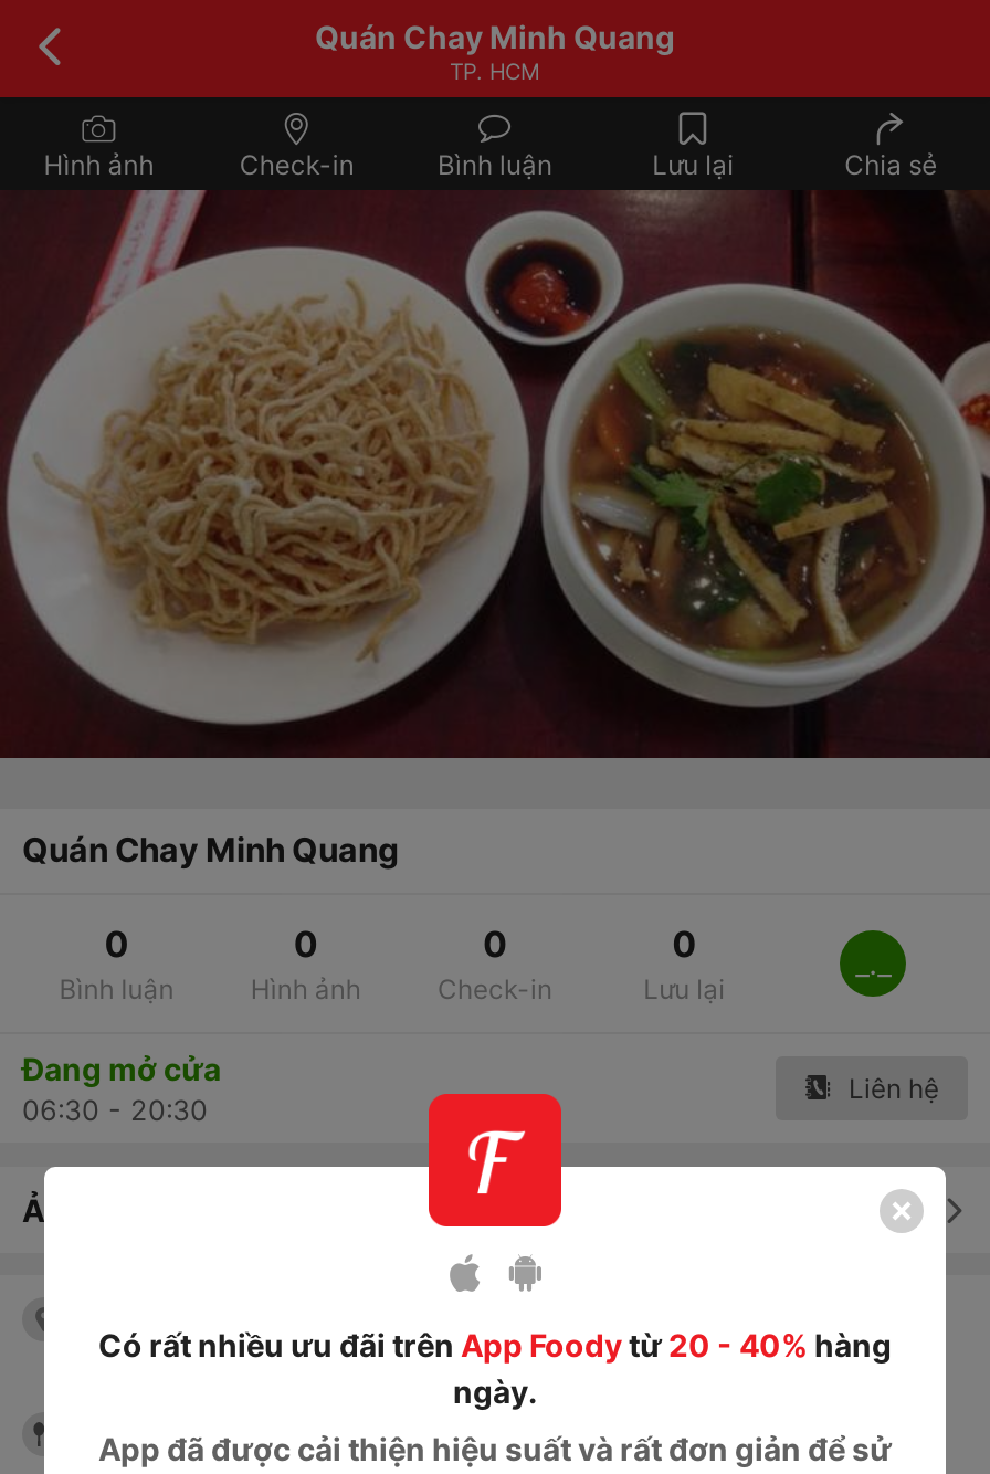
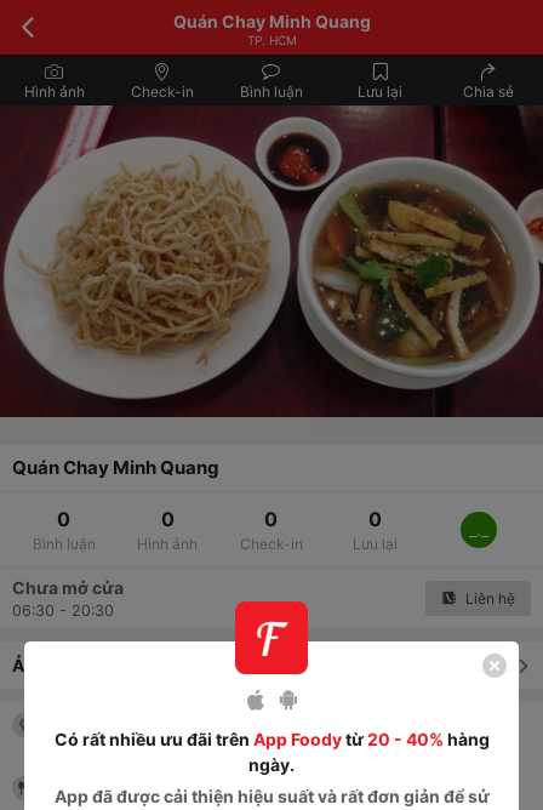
[22,1050,221,1087] Đang mở cửa -> [12,577,124,598] Chưa mở cửa

